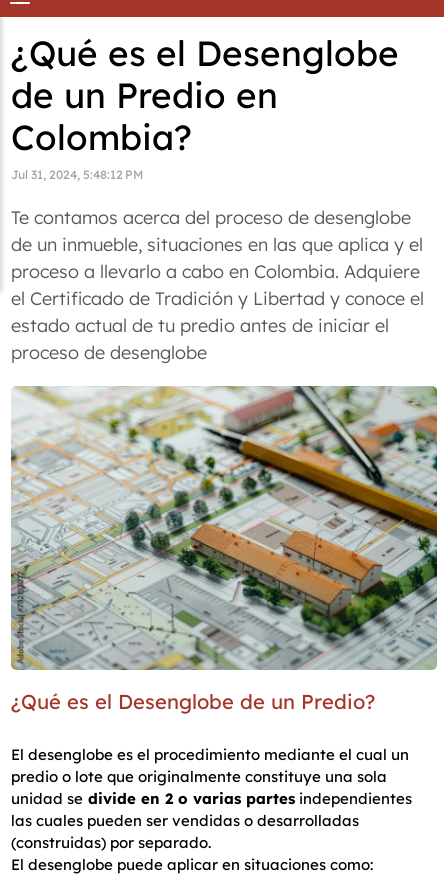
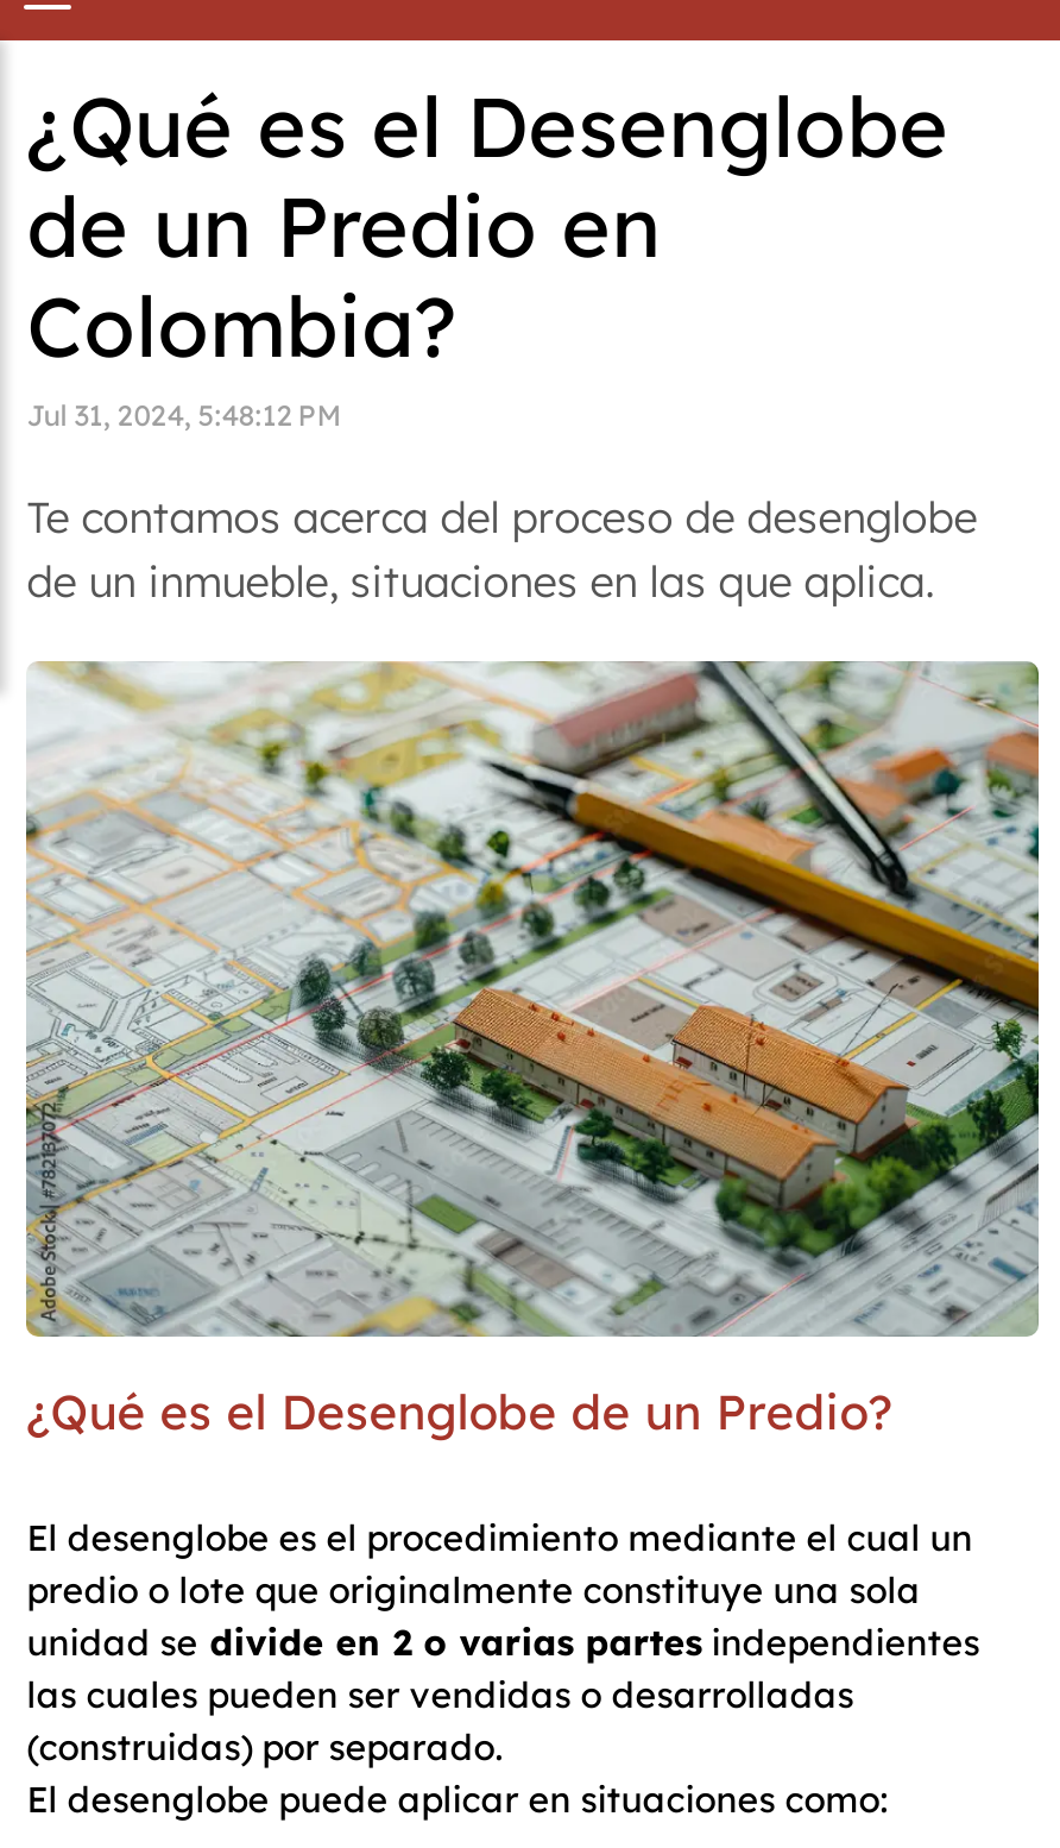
[11,233,424,364] de un inmueble, situaciones en las que aplica y el | proceso a llevarlo a cabo en Colombia. Adquiere | el Certificado de Tradición y Libertad y conoce el | estado actual de tu predio antes de iniciar el | proceso de desenglobe -> [27,554,935,609] de un inmueble, situaciones en las que aplica.

